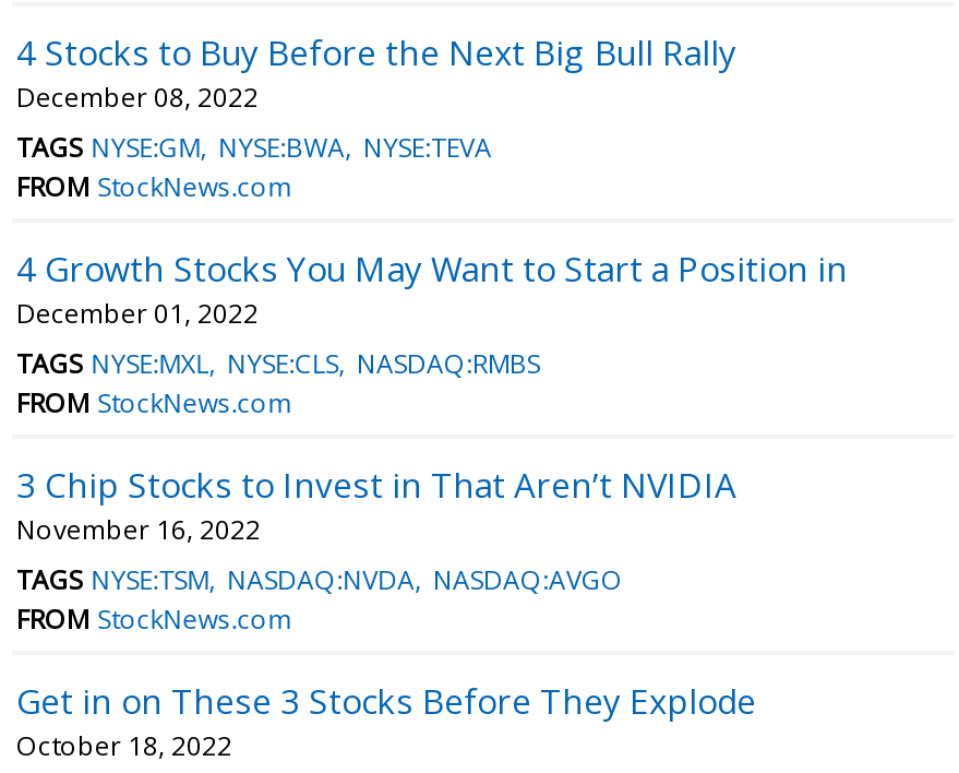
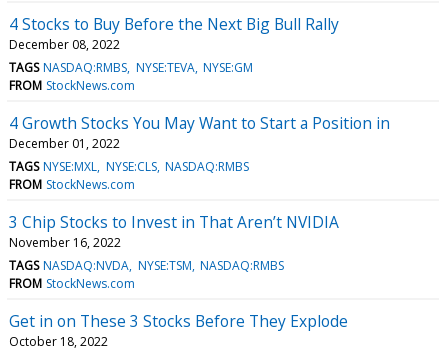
[16,129,492,166] TAGS NYSE:GM NYSE:BWA NYSE:TEVA -> [9,59,253,76] TAGS NASDAQ:RMBS NYSE:TEVA NYSE:GM
[16,561,623,598] TAGS NYSE:TSM NASDAQ:NVDA NASDAQ:AVGO -> [9,257,284,274] TAGS NASDAQ:NVDA NYSE:TSM NASDAQ:RMBS

